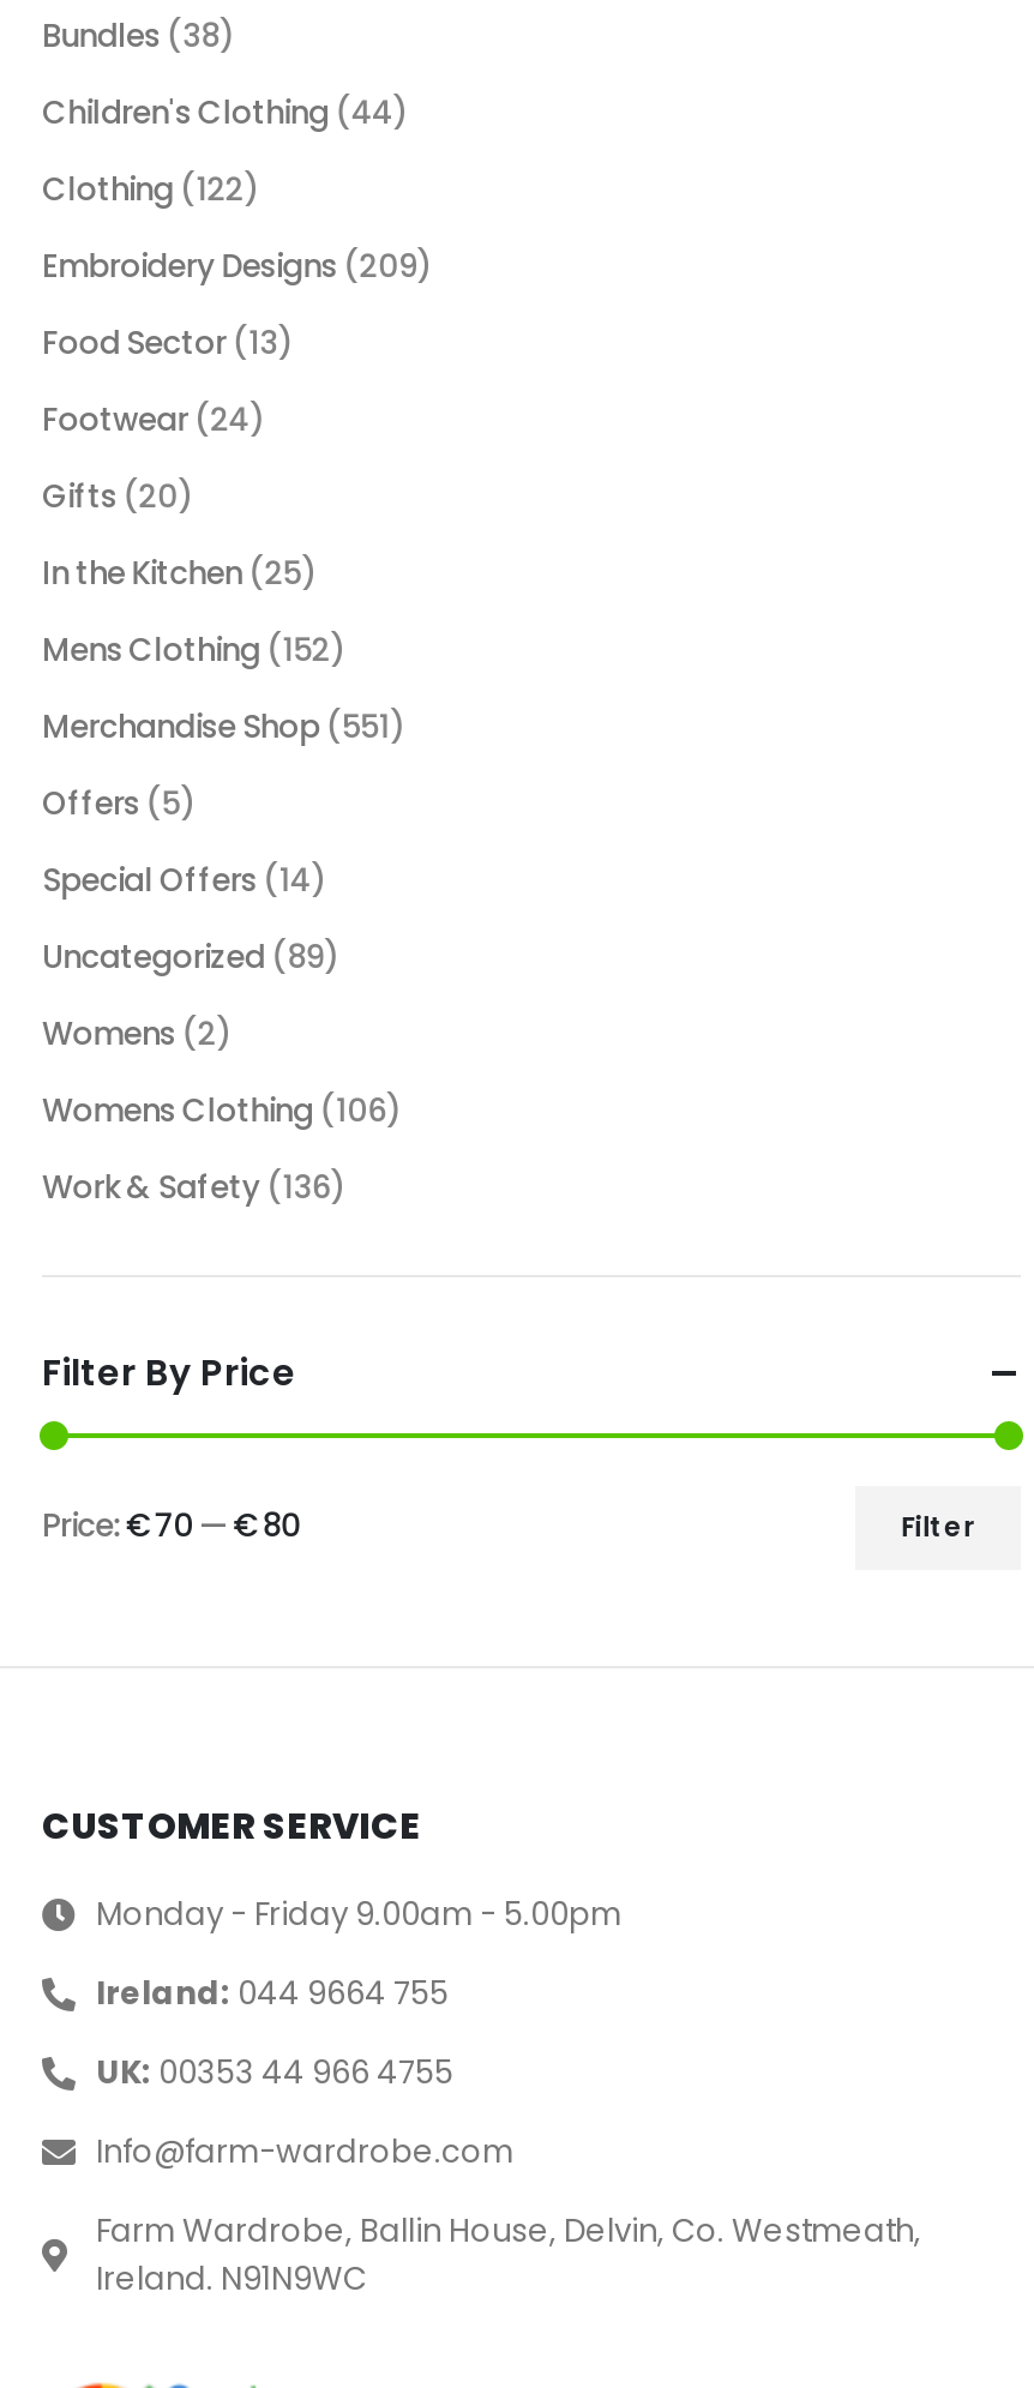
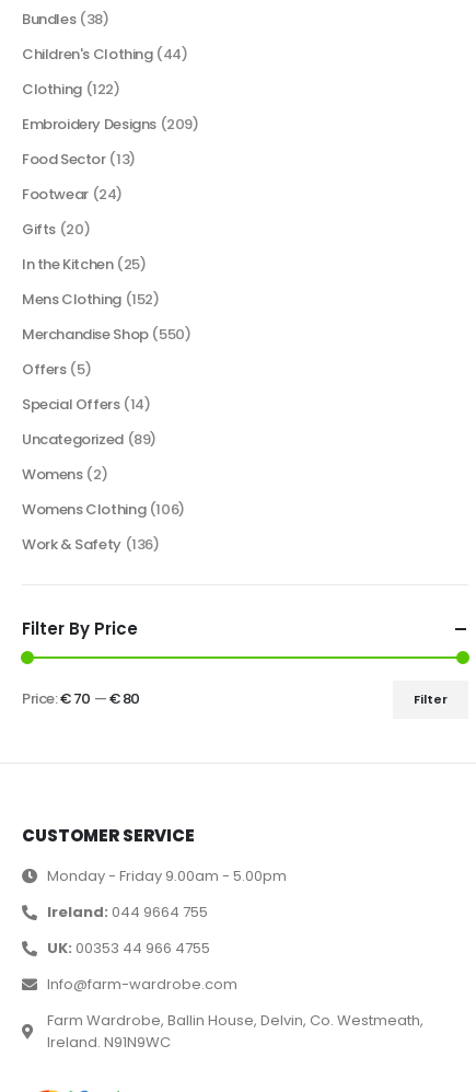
[42,704,403,749] Merchandise Shop (551) -> [22,324,191,344] Merchandise Shop (550)

